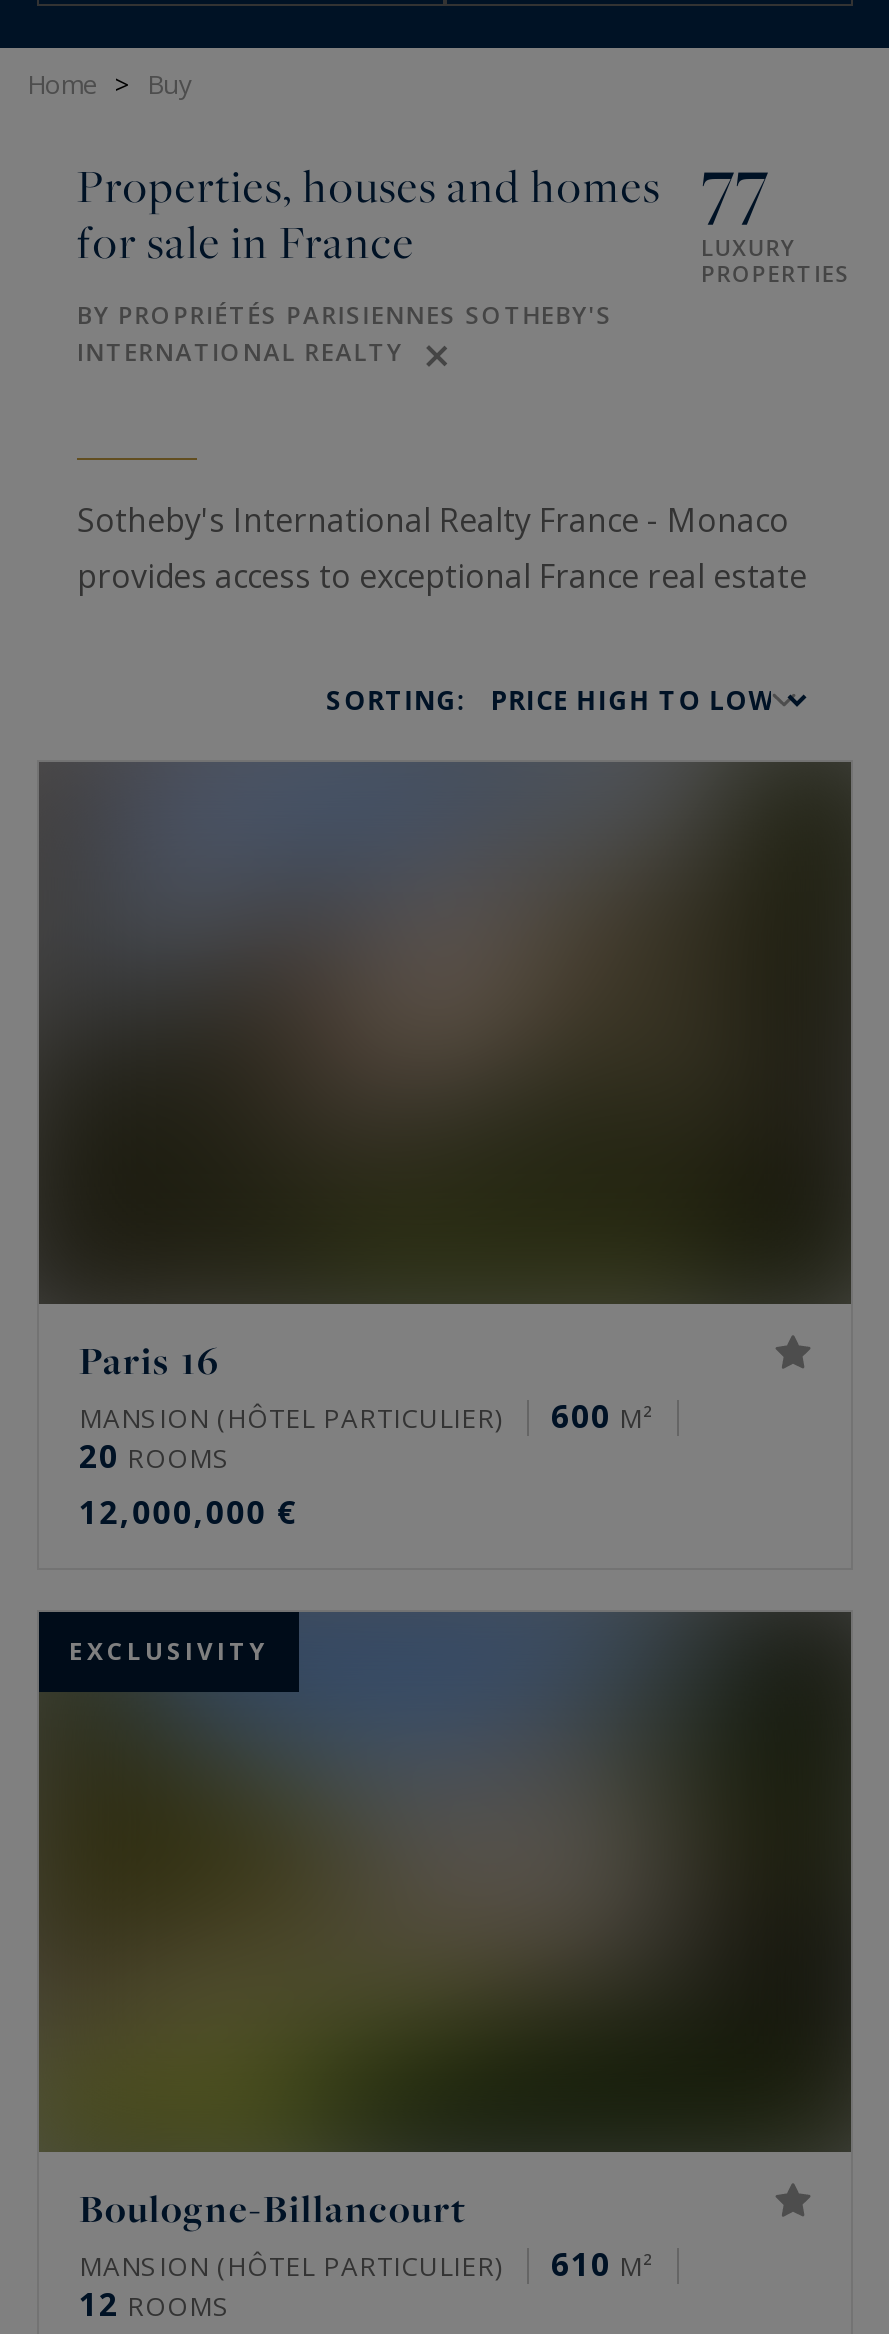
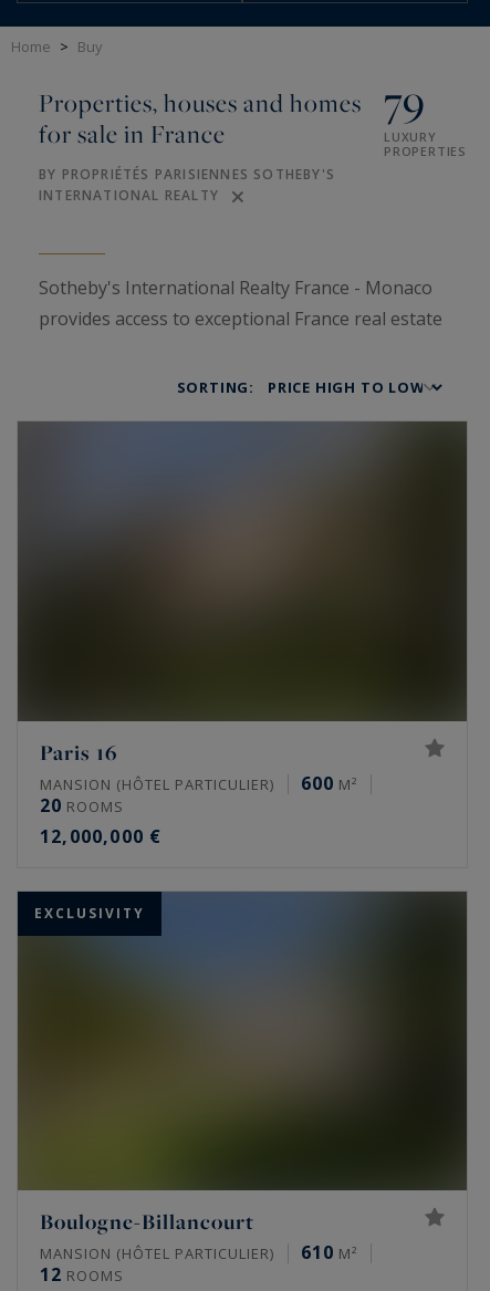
[77,132,769,232] Properties, houses and homes 77 -> [39,73,425,128] Properties, houses and homes 79

